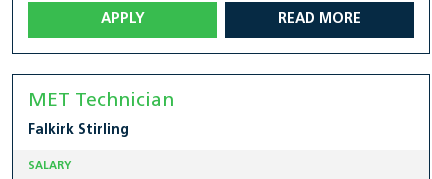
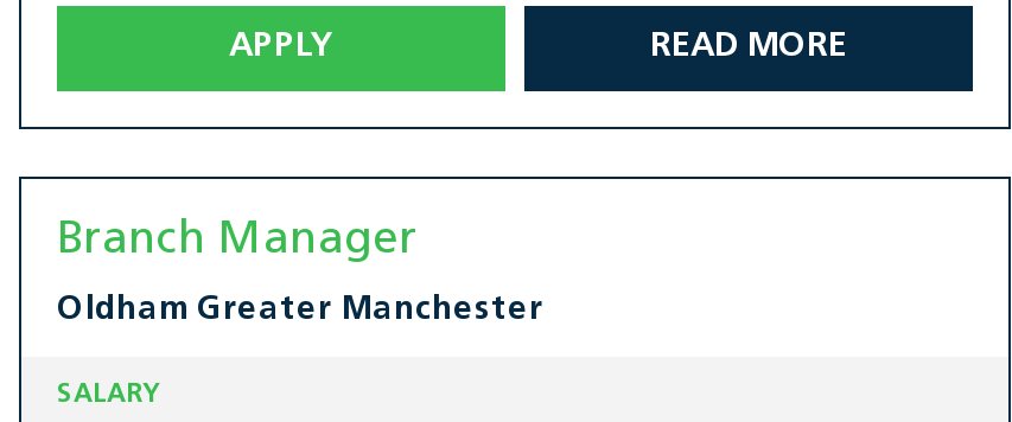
[28,92,174,111] MET Technician -> [57,220,418,265] Branch Manager
[28,122,129,137] Falkirk Stirling -> [57,292,543,327] Oldham Greater Manchester

